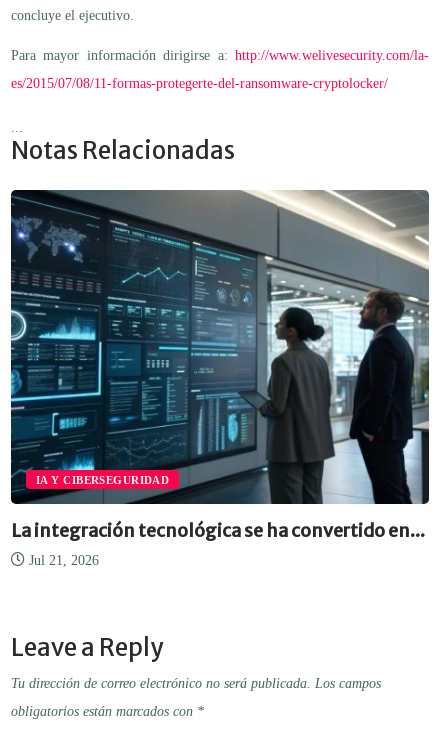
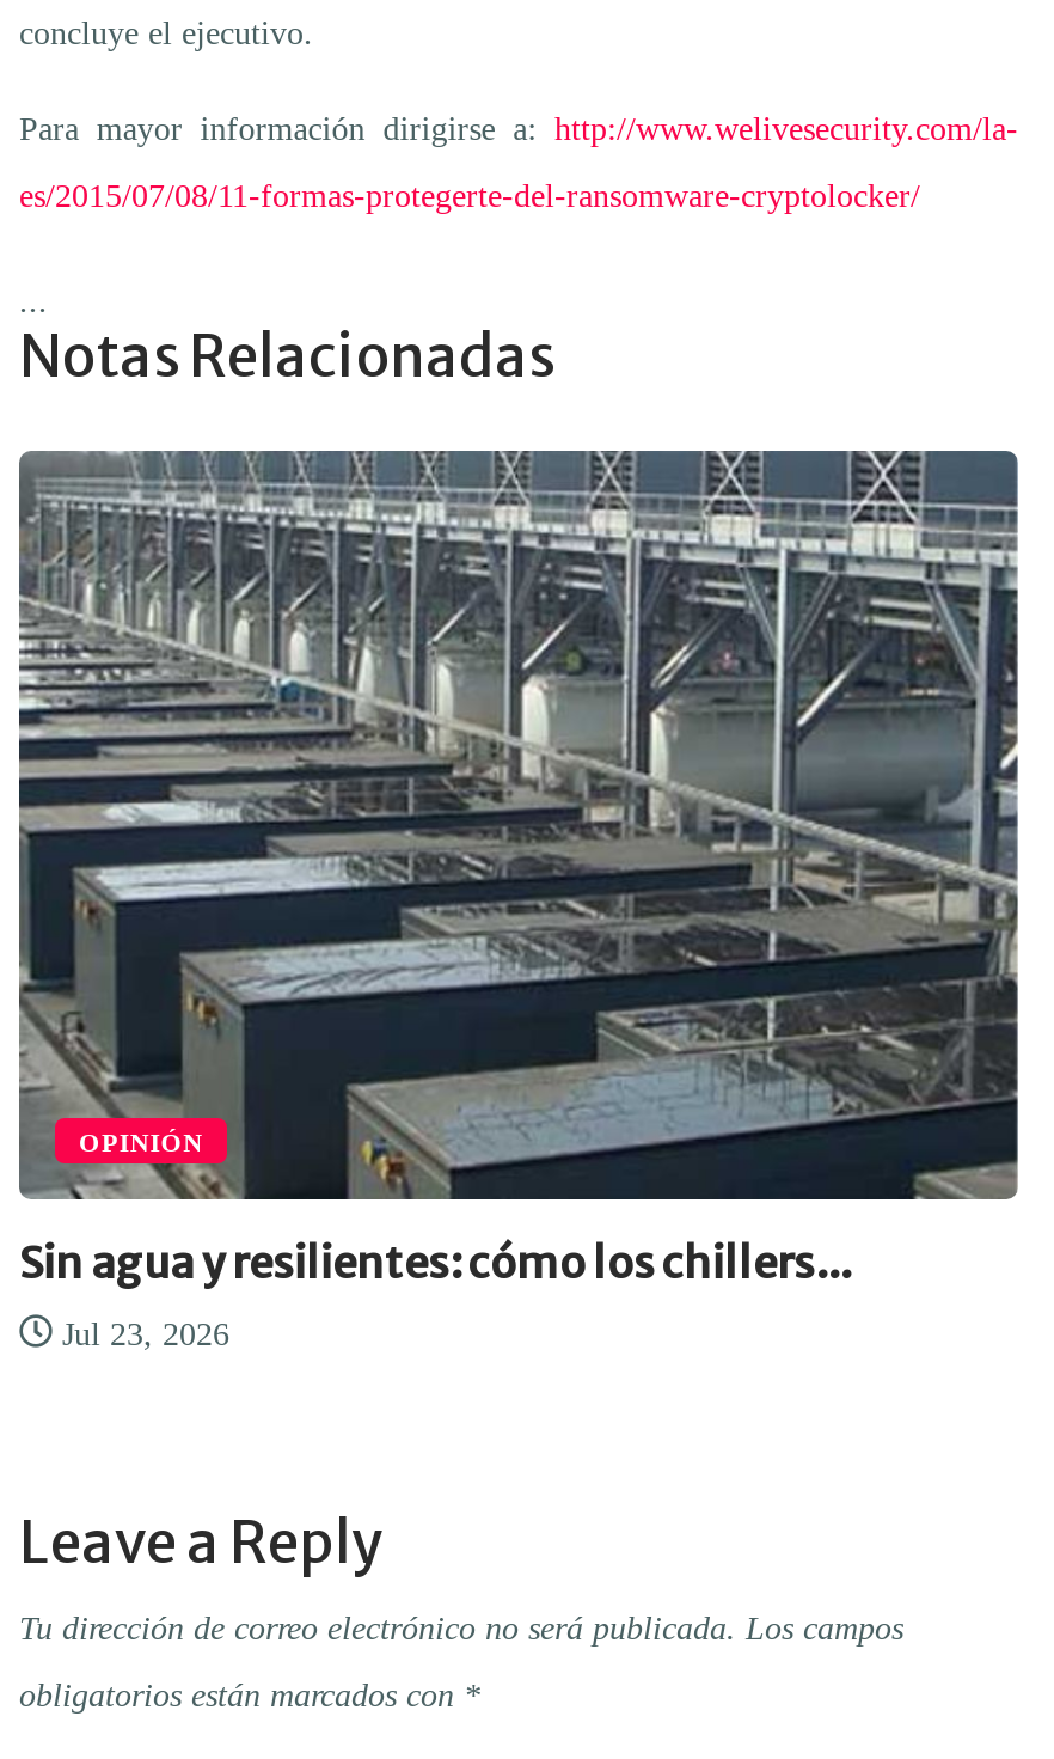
[10,190,429,505] [image] | IA Y CIBERSEGURIDAD -> [17,448,1021,1202] [image] | OPINIÓN
[11,519,425,542] La integración tecnológica se ha convertido en... -> [19,1236,851,1291] Sin agua y resilientes: cómo los chillers...
[25,553,99,568] Jul 21, 2026 -> [53,1317,229,1353] Jul 23, 2026

